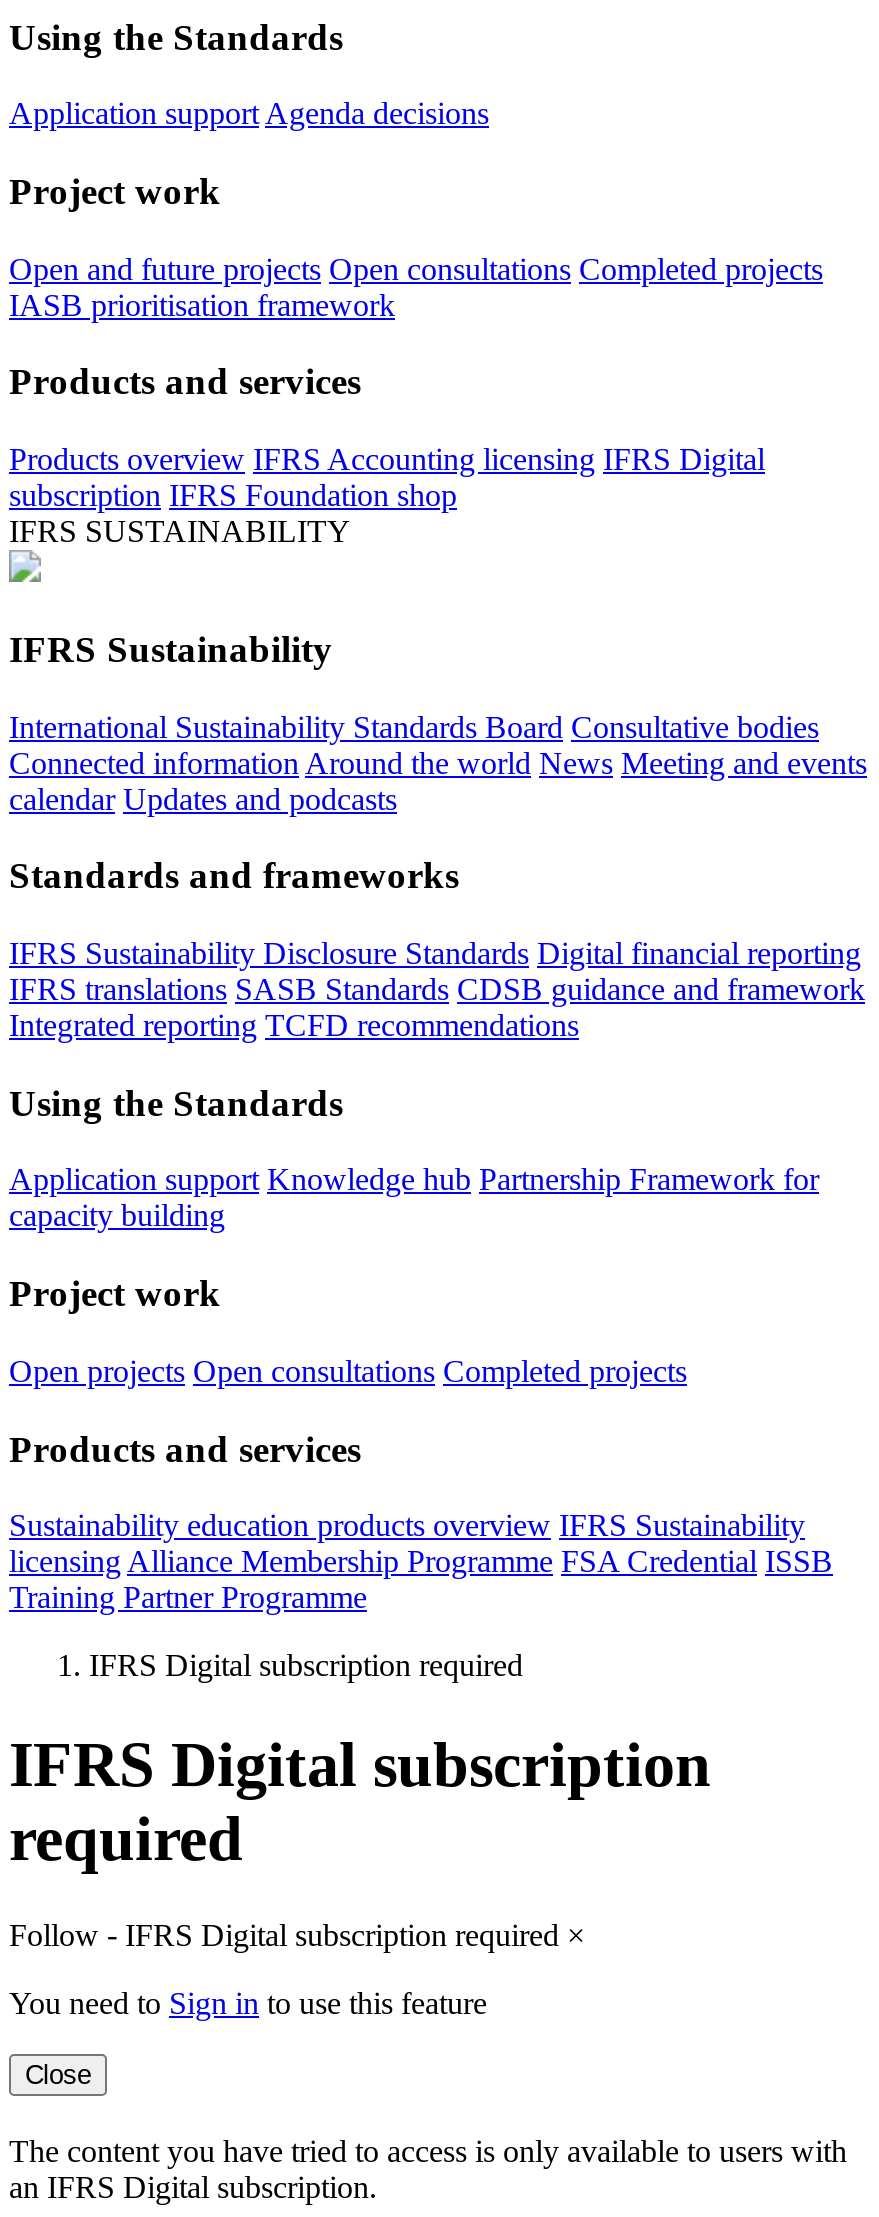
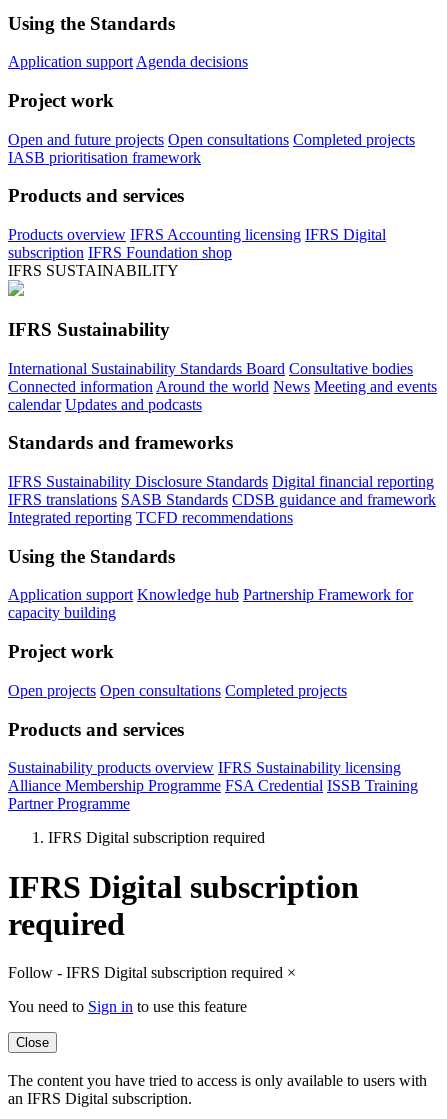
[9,1509,833,1615] Sustainability education products overview IFRS Sustainability | licensing Alliance Membership Programme FSA Credential ISSB | Training Partner Programme -> [8,759,418,812] Sustainability products overview IFRS Sustainability licensing | Alliance Membership Programme FSA Credential ISSB Training | Partner Programme

